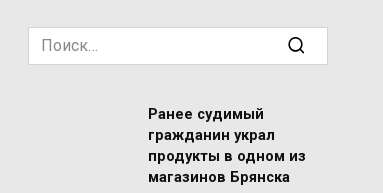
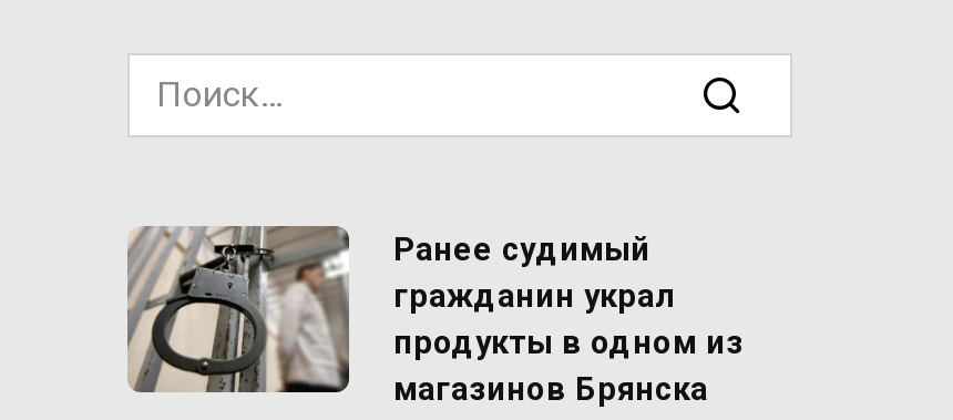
none -> [125,223,351,396] [image]

